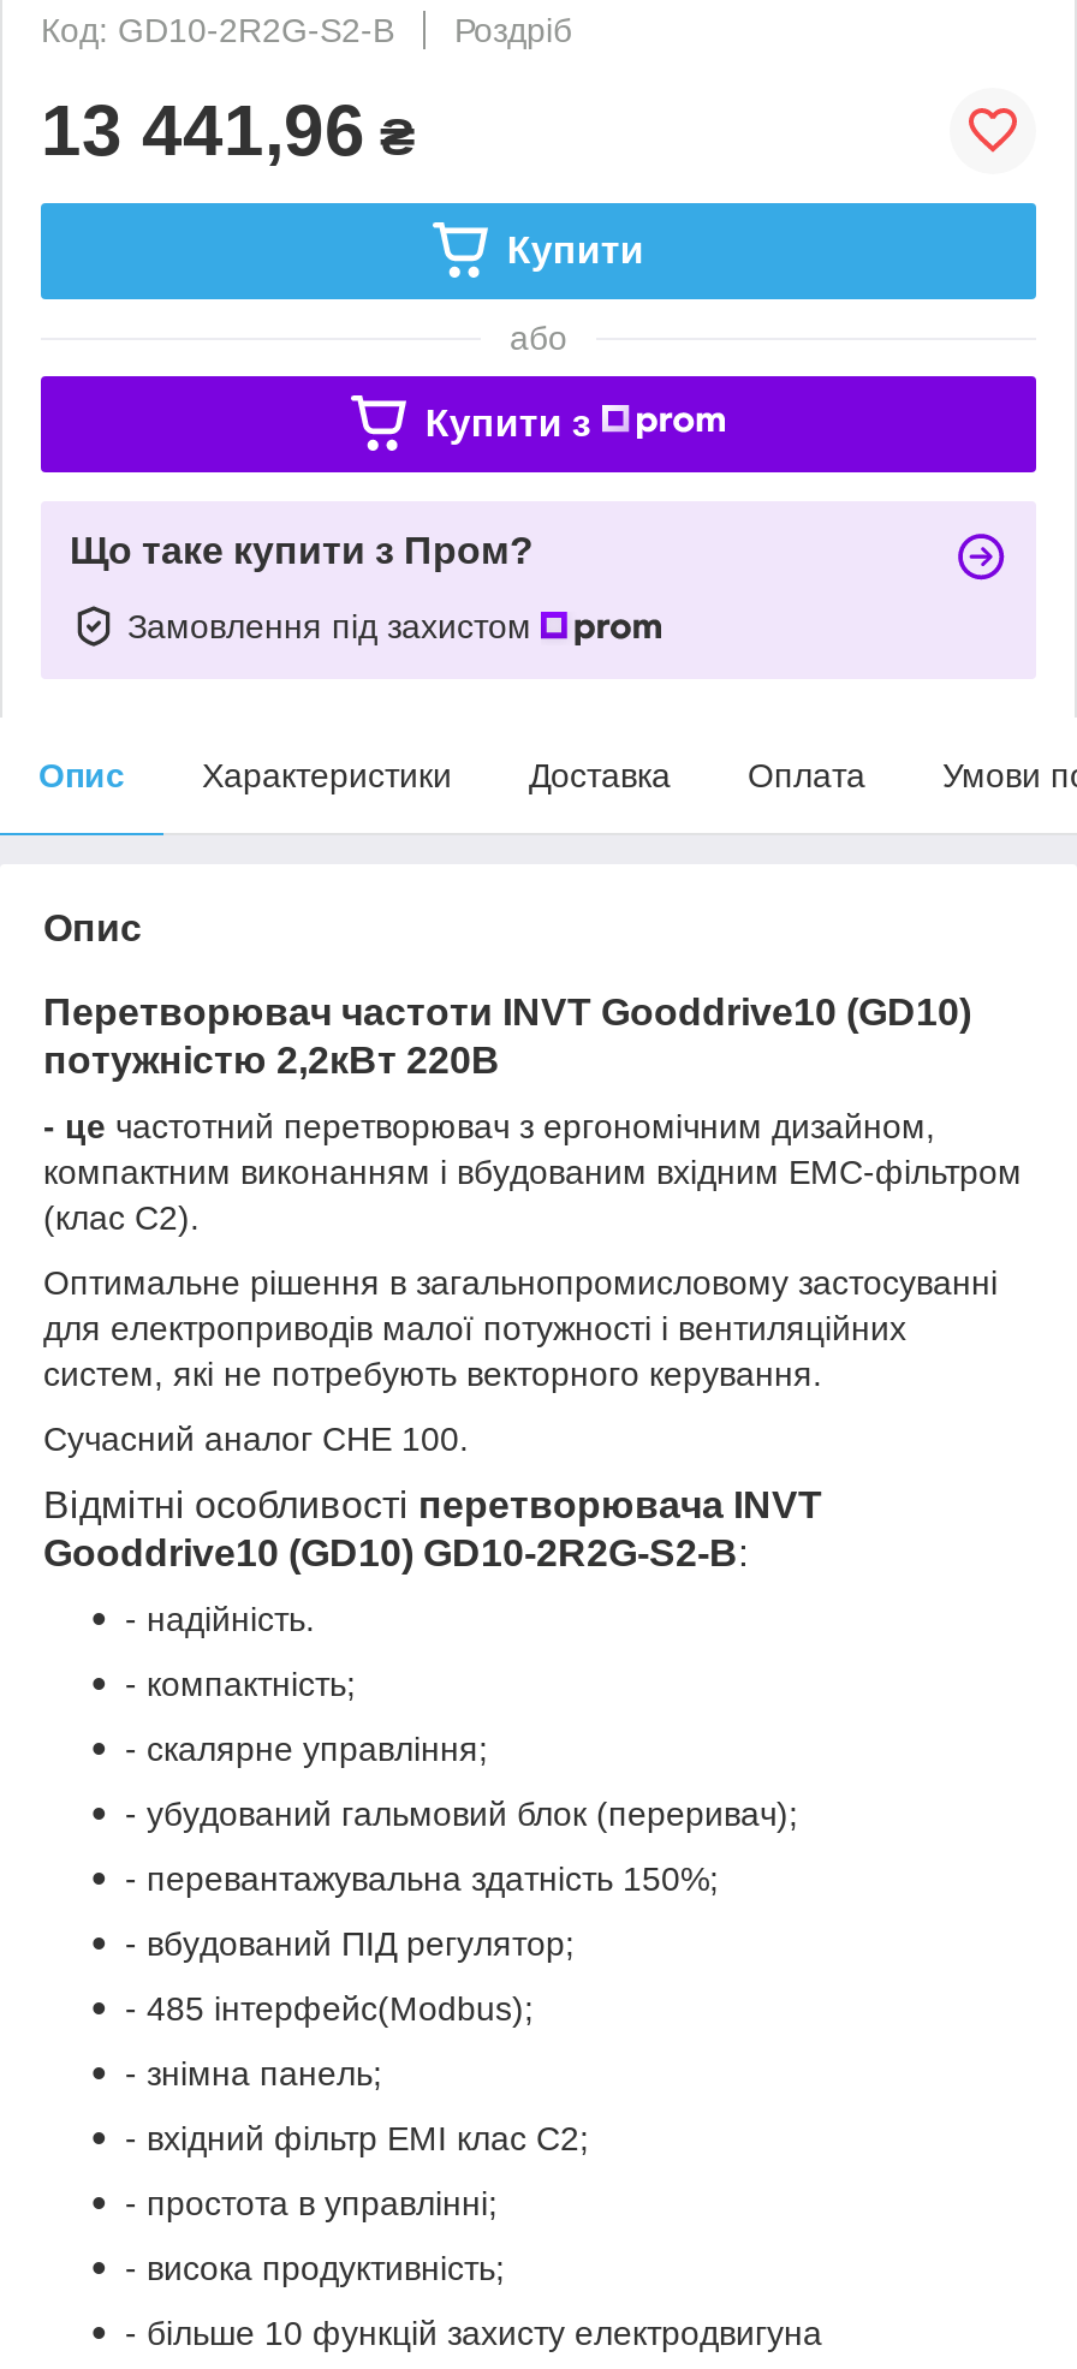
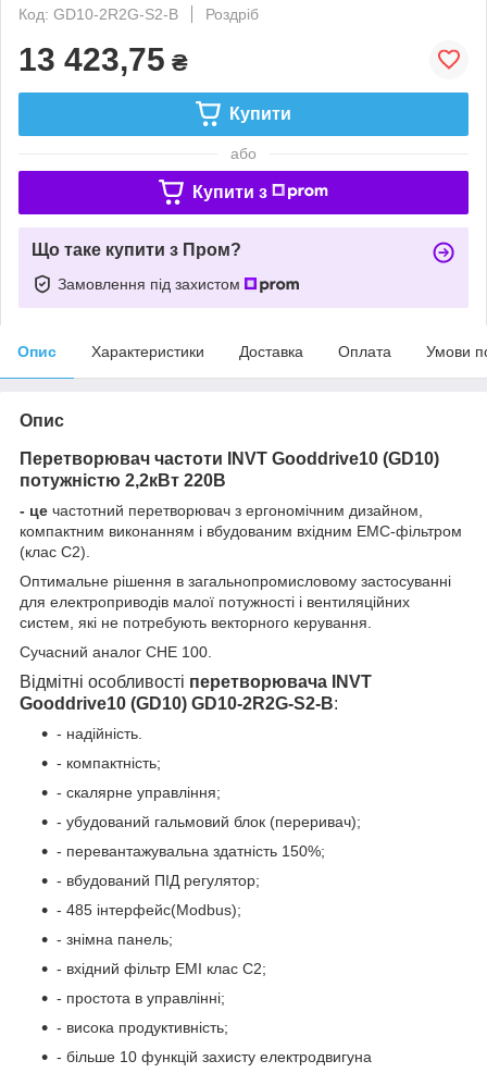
[41,90,416,169] 13 441,96 ₴ -> [18,41,188,77] 13 423,75 ₴

